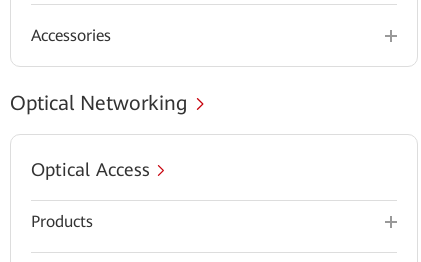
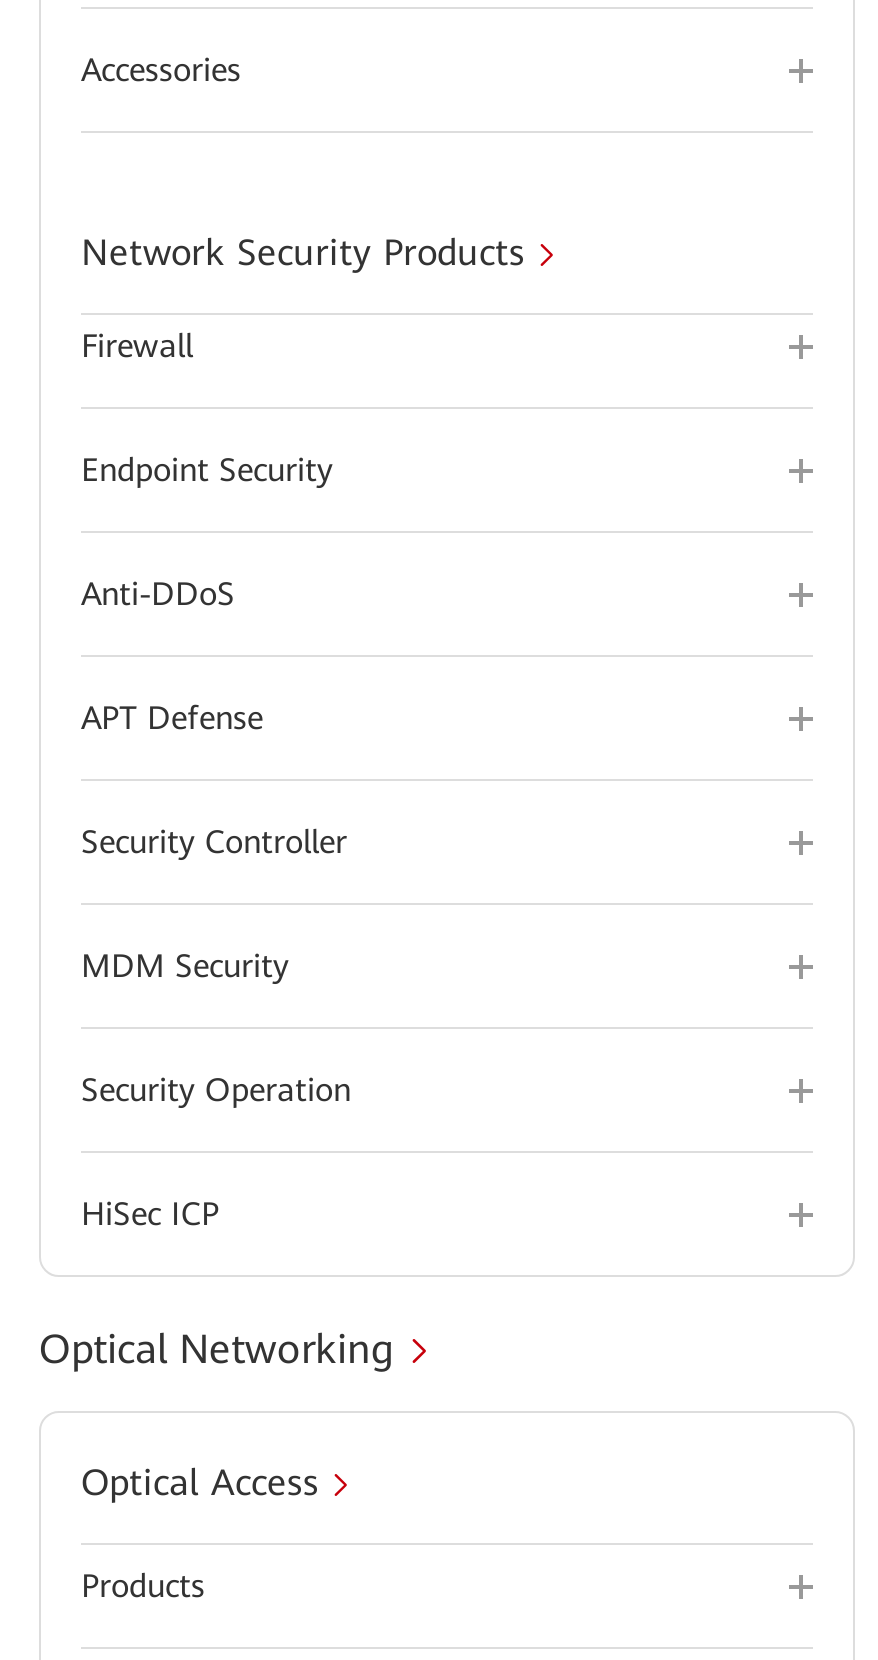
none -> [81,231,525,1233] Network Security Products | Firewall | Endpoint Security | Anti-DDoS | APT Defense | Security Controller | MDM Security | Security Operation | HiSec ICP

